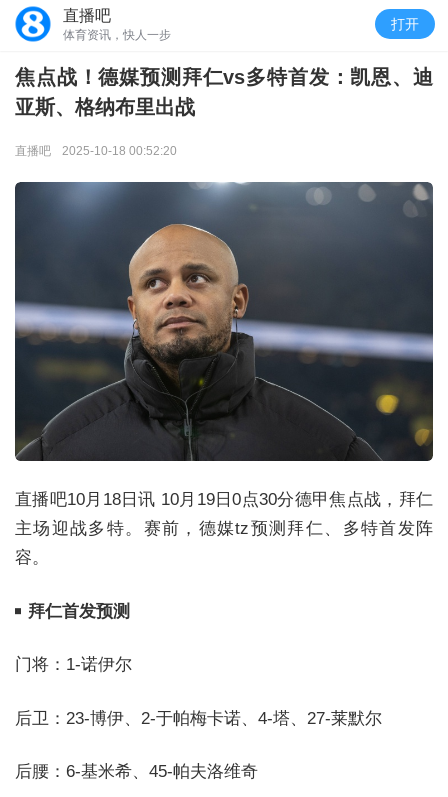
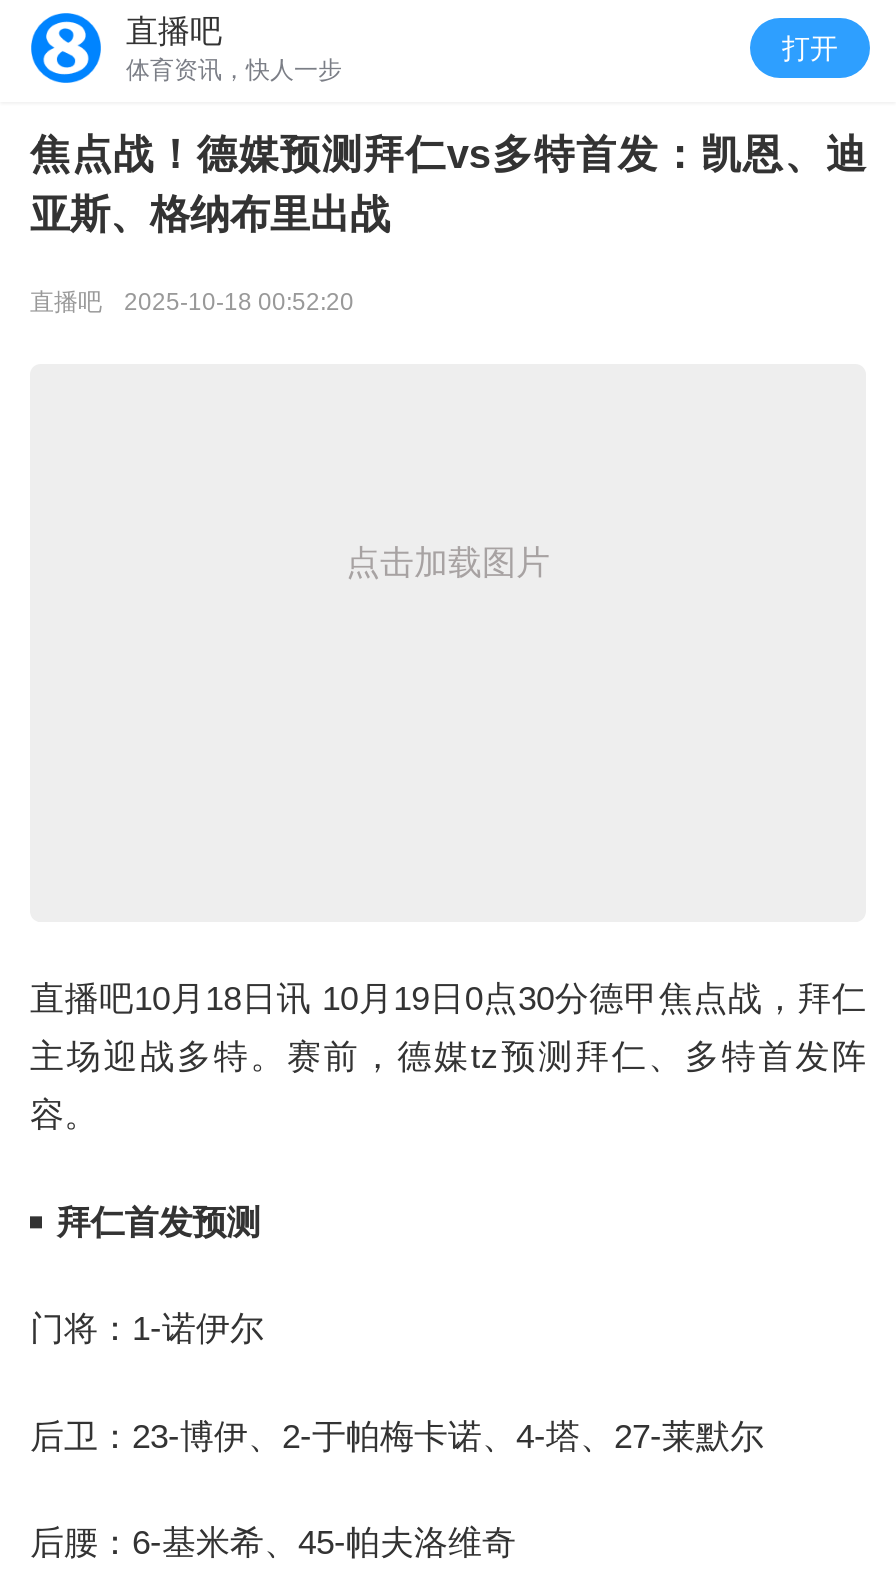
none -> [346,545,550,583] 点击加载图片
[14,181,434,462] [image] -> none

